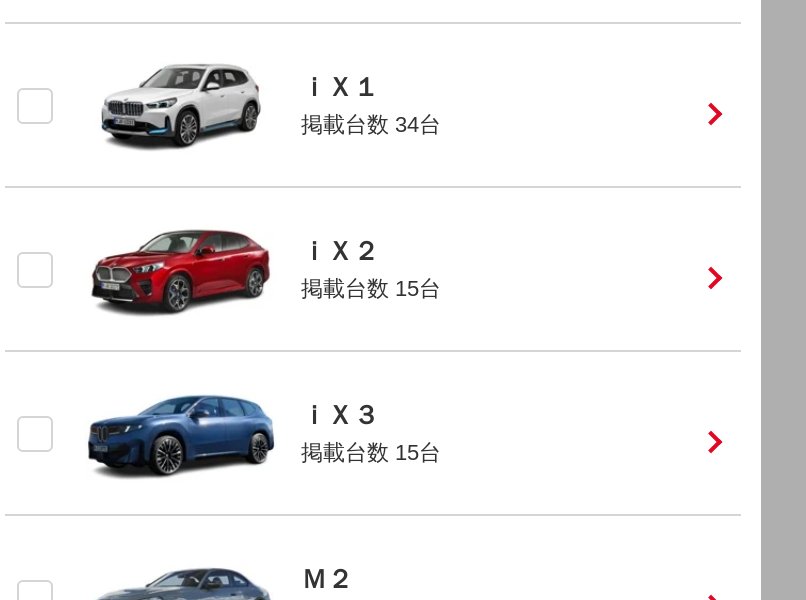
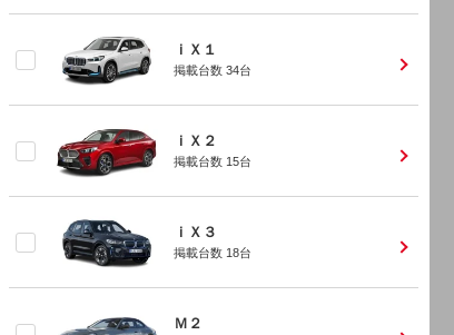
[85,392,441,480] [image] | 掲載台数15台 -> [55,218,251,268] [image] | 掲載台数18台

